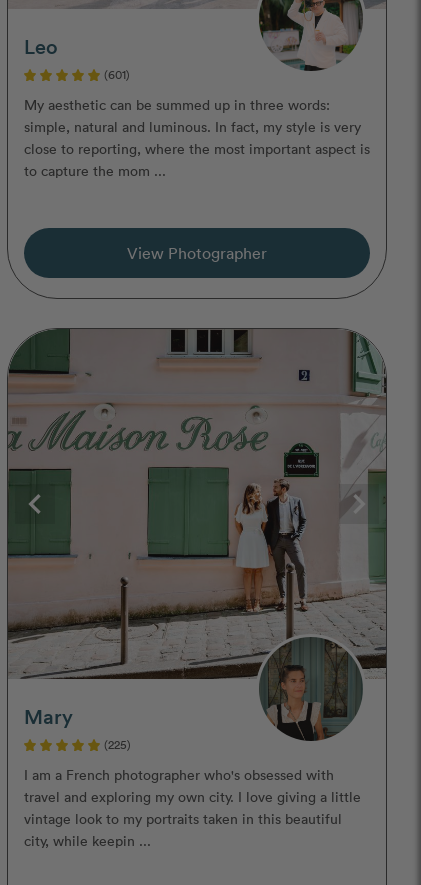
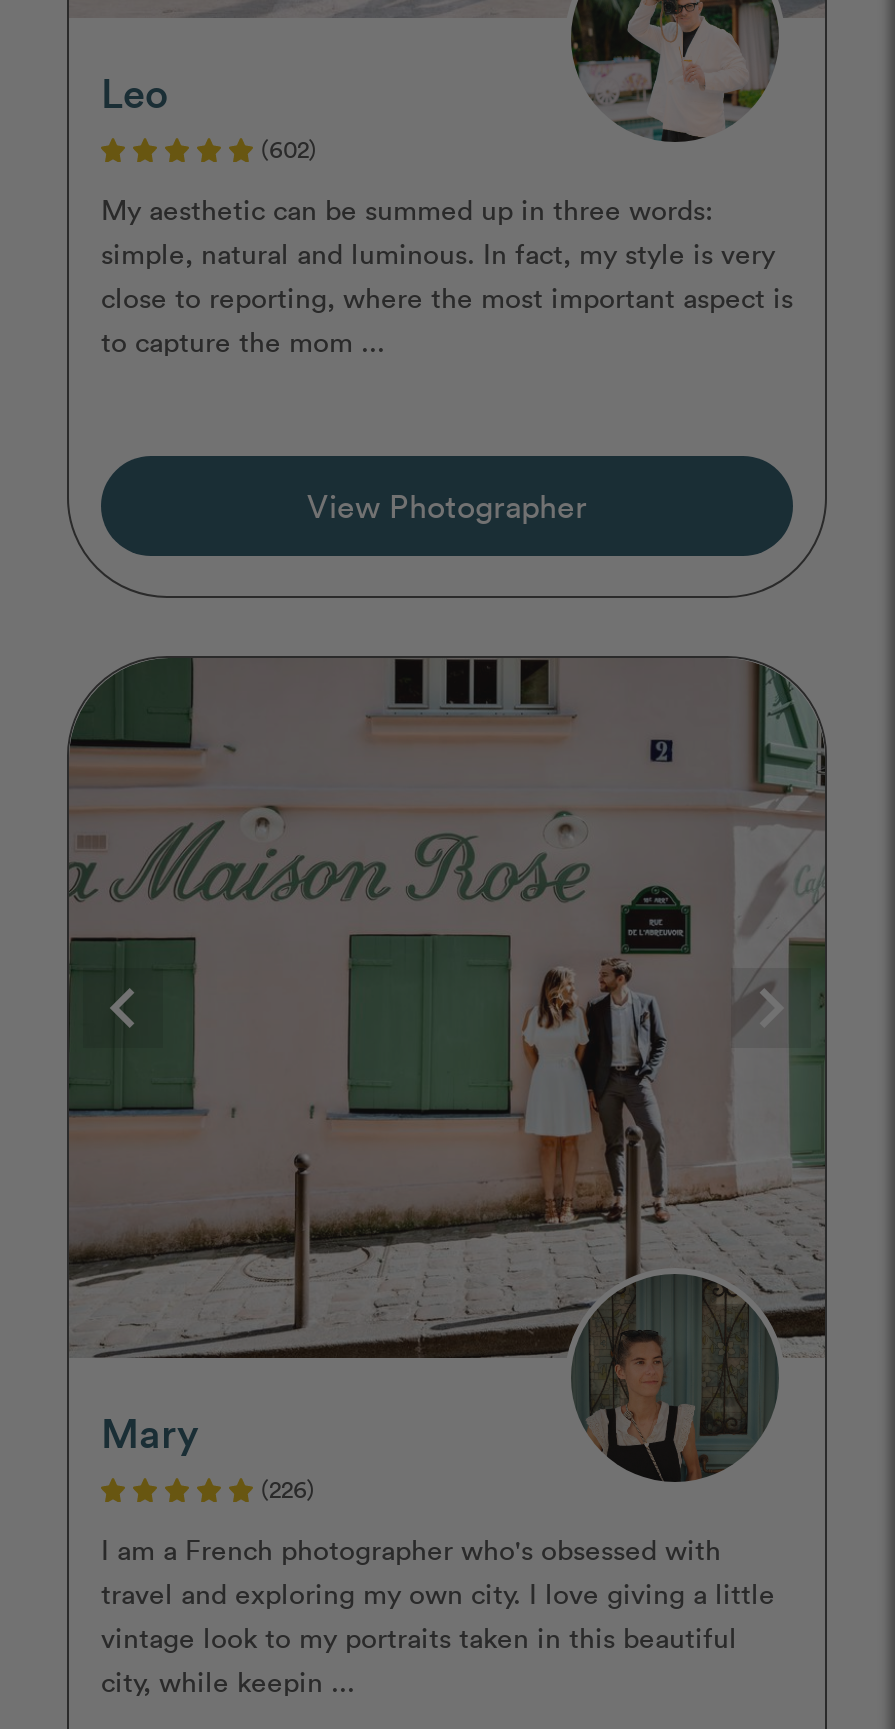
[104,65,130,83] (601) -> [261,129,317,165] (602)
[104,735,131,753] (225) -> [261,1469,315,1505] (226)

